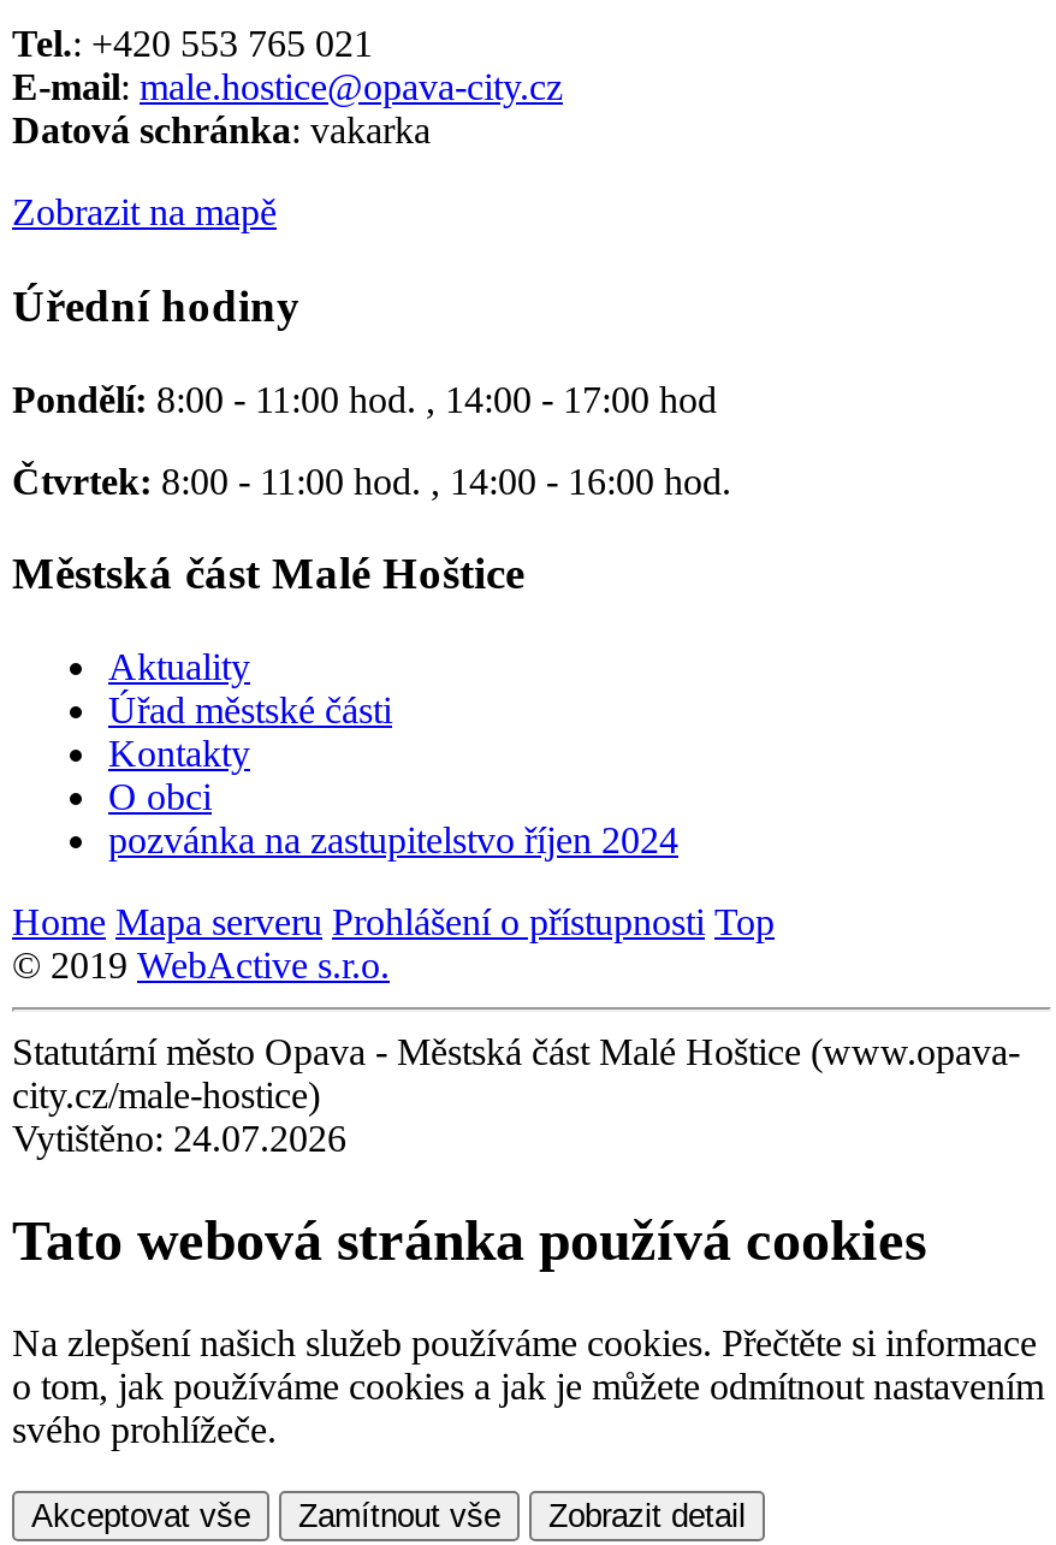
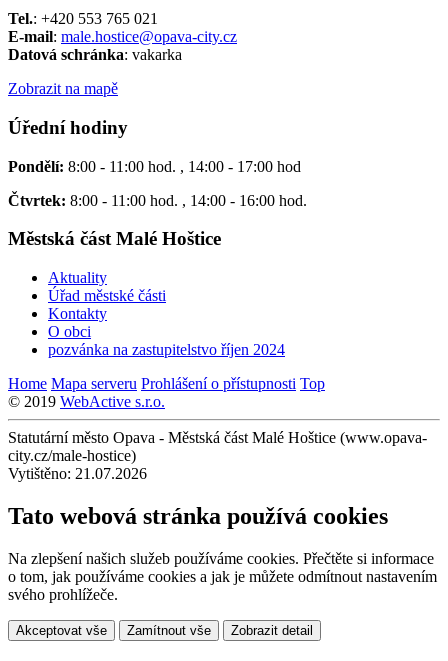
[12,1118,346,1159] Vytištěno: 24.07.2026 -> [8,465,147,482] Vytištěno: 21.07.2026

